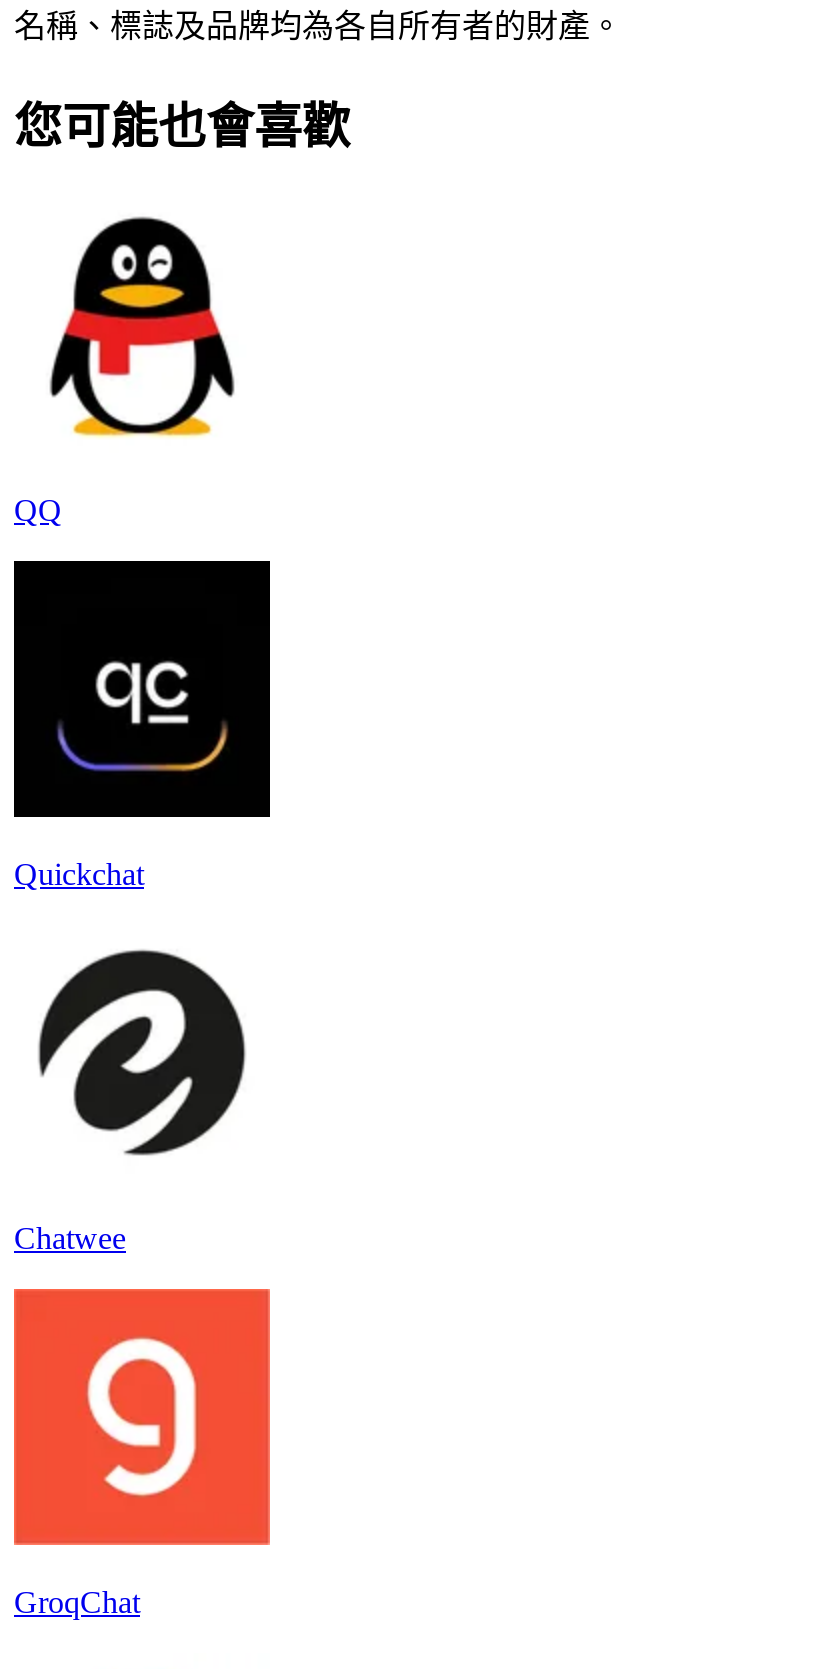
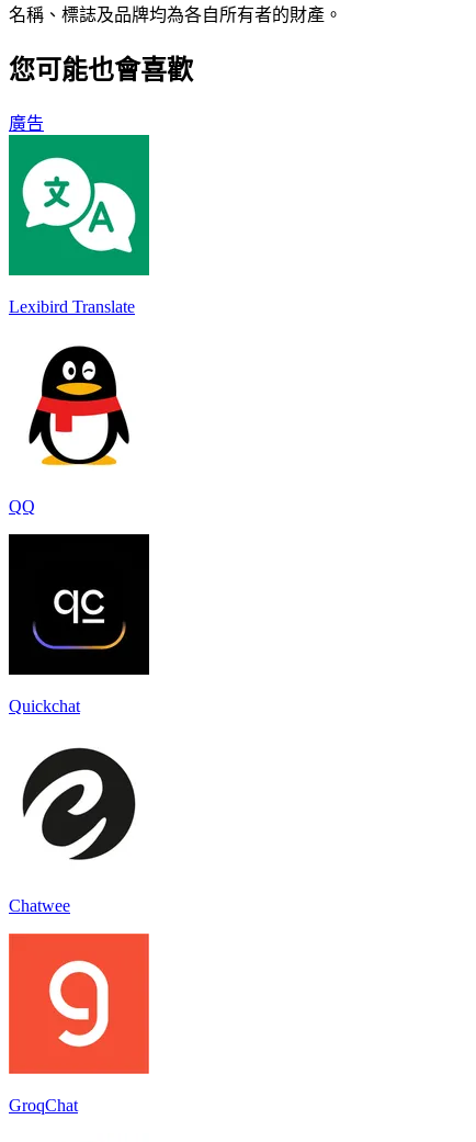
none -> [8,134,150,316] [image] | Lexibird Translate
none -> [9,114,44,132] 廣告

